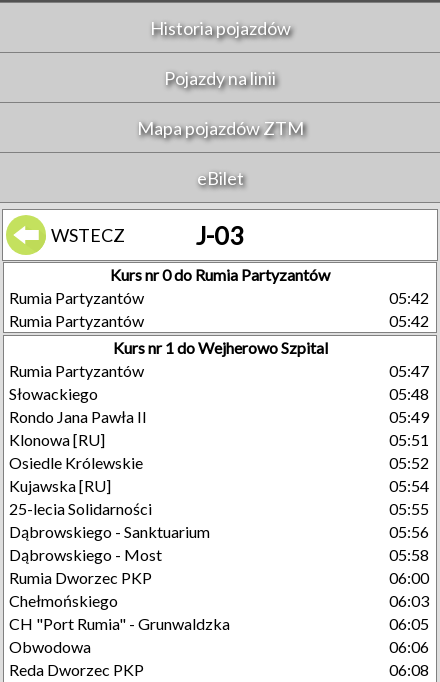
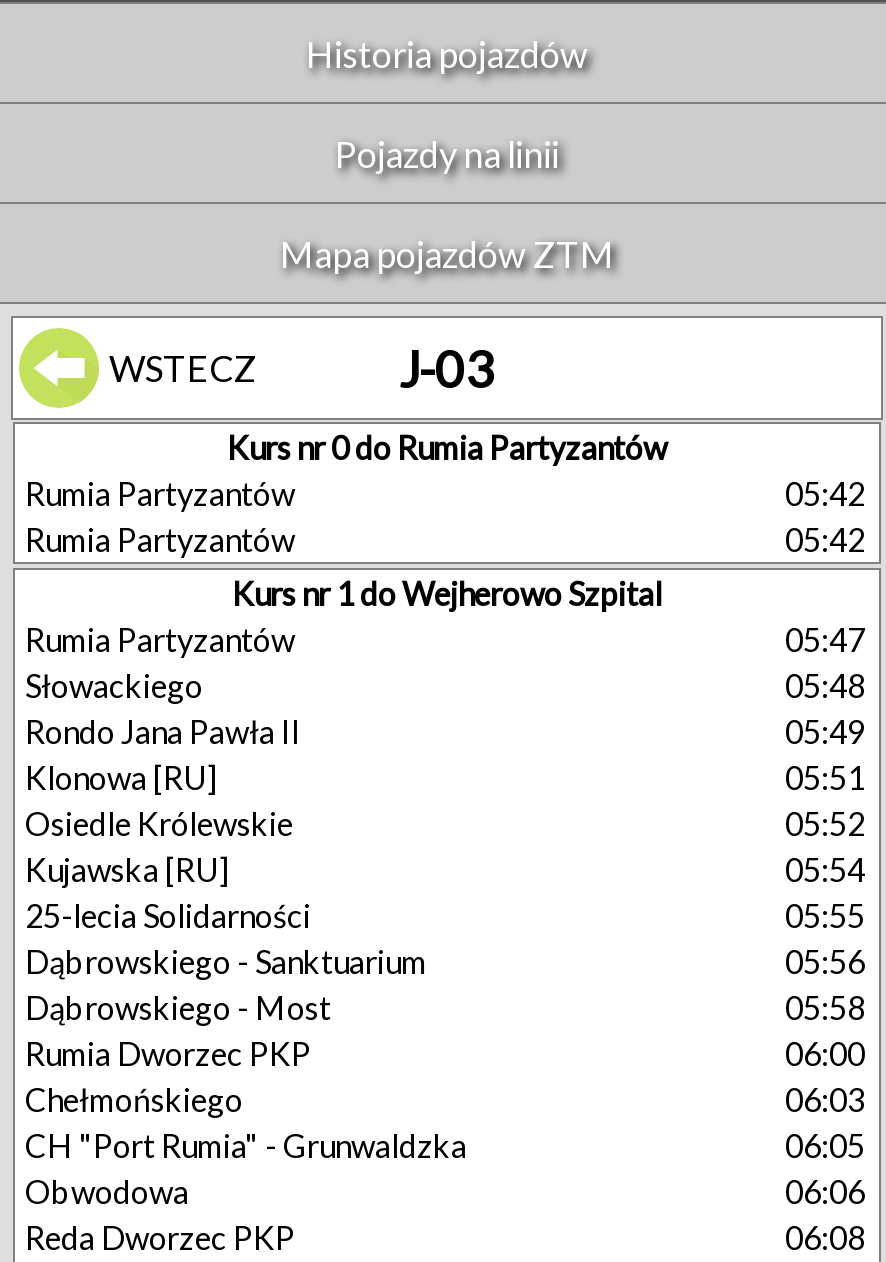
[196,166,243,188] eBilet -> none

